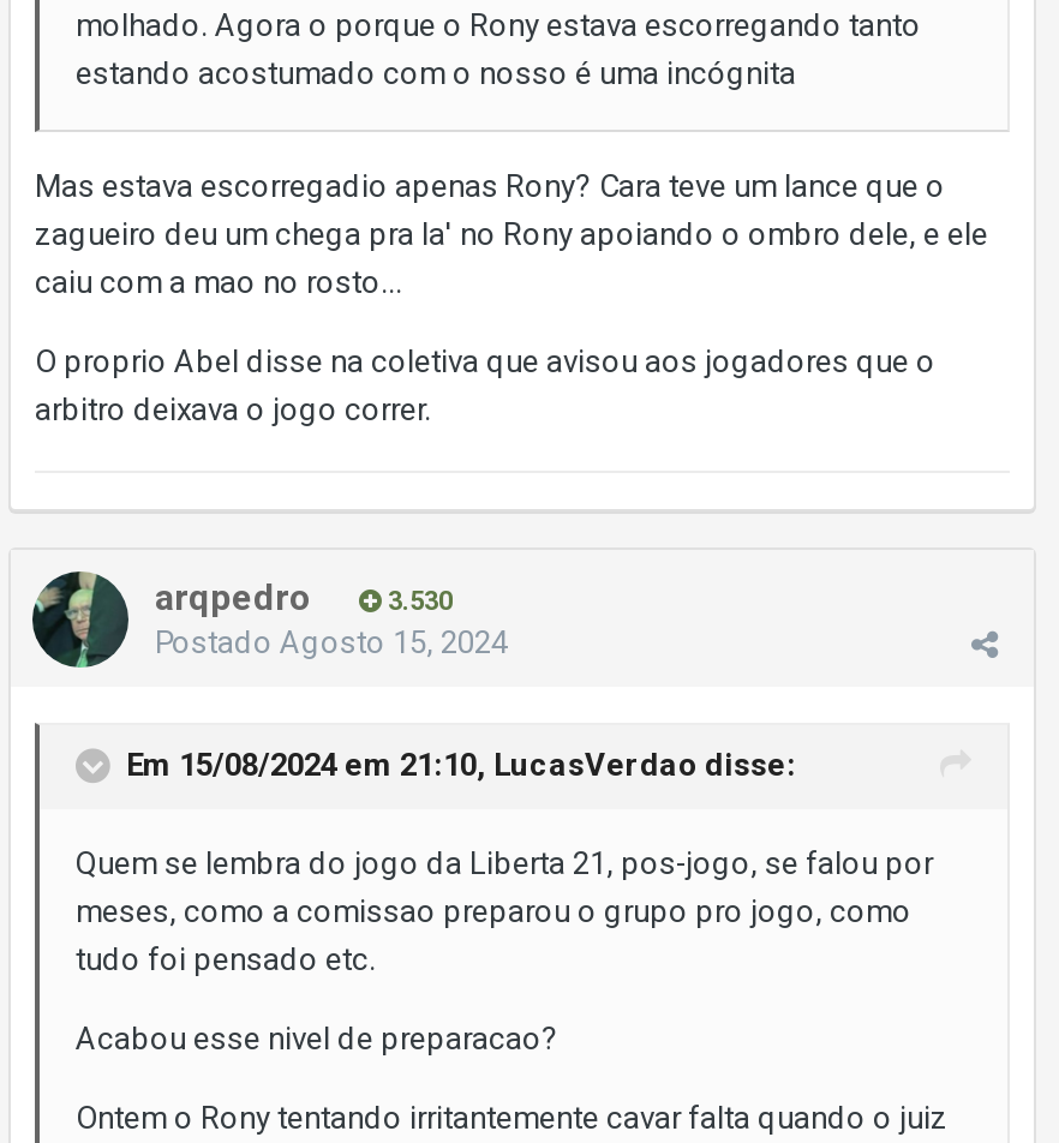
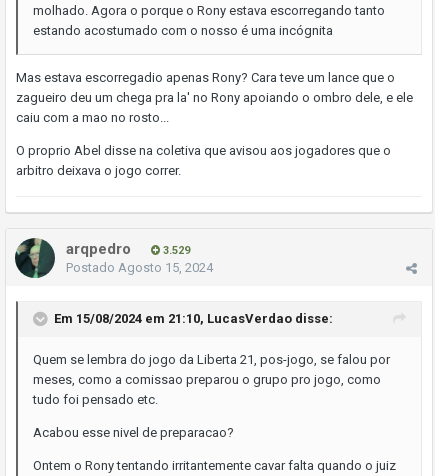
[381,586,453,617] 3.530 -> [160,244,190,257] 3.529

